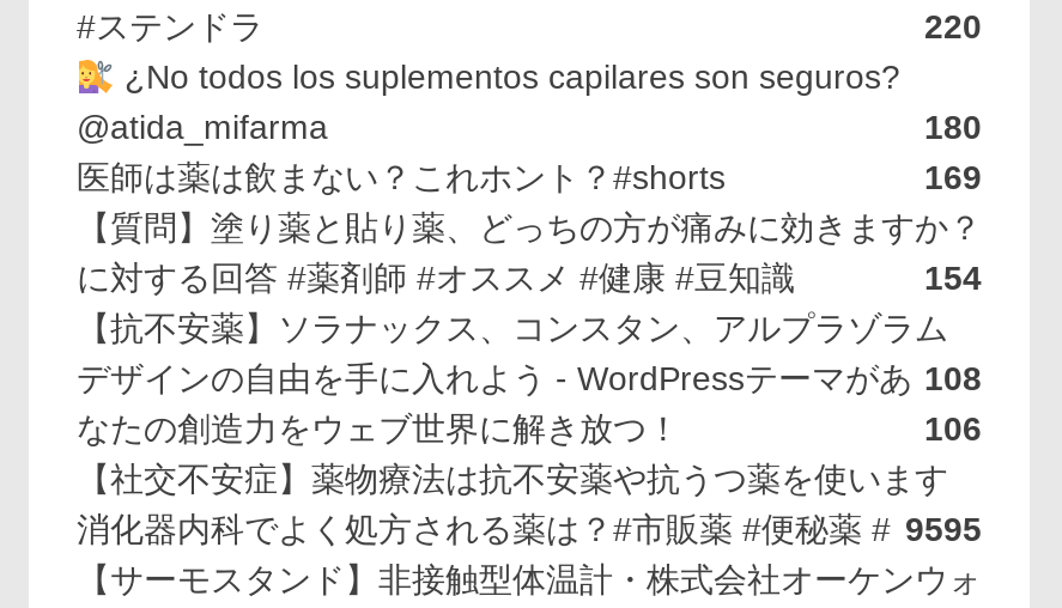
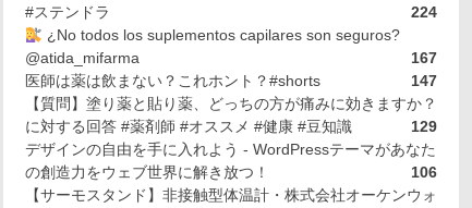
[924,8,982,47] 220 -> [411,4,437,21] 224
[924,109,982,147] 180 -> [411,50,437,67] 167
[924,159,982,197] 169 -> [411,72,437,90] 147
[77,260,982,449] 154 | 【抗不安薬】ソラナックス、コンスタン、アルプラゾラム | 108 | デザインの自由を手に入れよう - WordPressテーマがあ | なたの創造力をウェブ世界に解き放つ！ -> [25,118,437,181] 129 | デザインの自由を手に入れよう - WordPressテーマがあなた | の創造力をウェブ世界に解き放つ！
[77,461,982,549] 【社交不安症】薬物療法は抗不安薬や抗うつ薬を使います | 95 | 消化器内科でよく処方される薬は？#市販薬 #便秘薬 # 95 -> none

